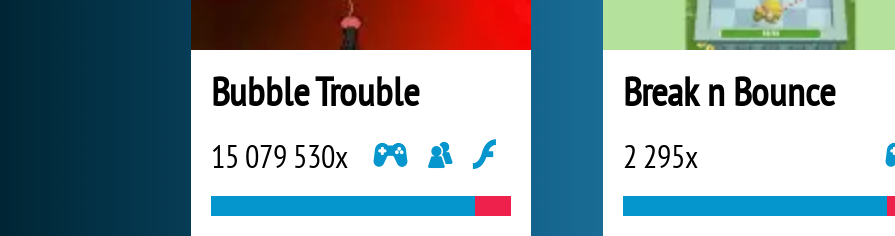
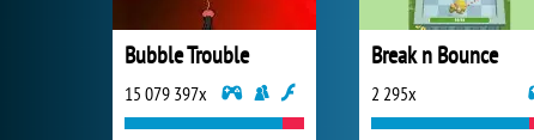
[211,136,349,176] 15 079 530x -> [125,81,207,105] 15 079 397x

